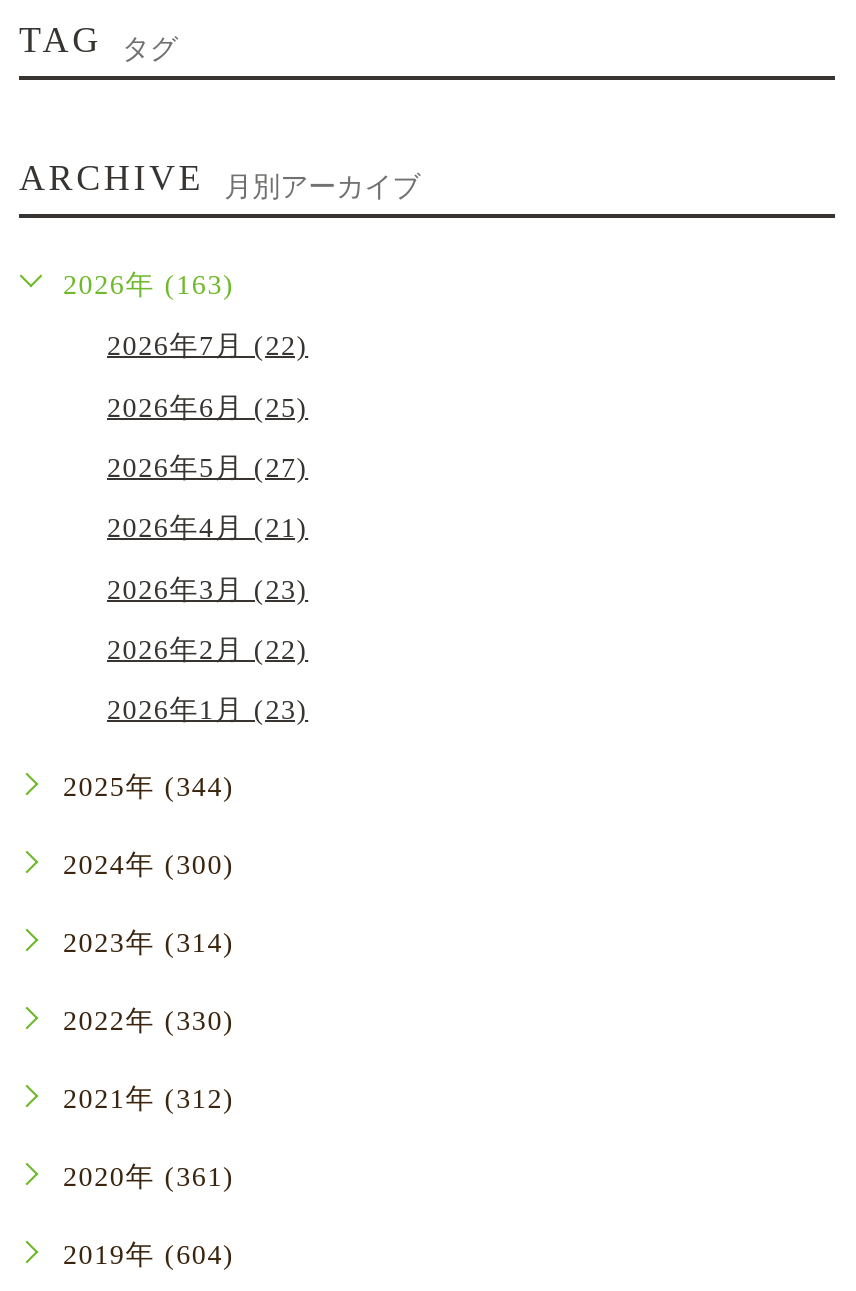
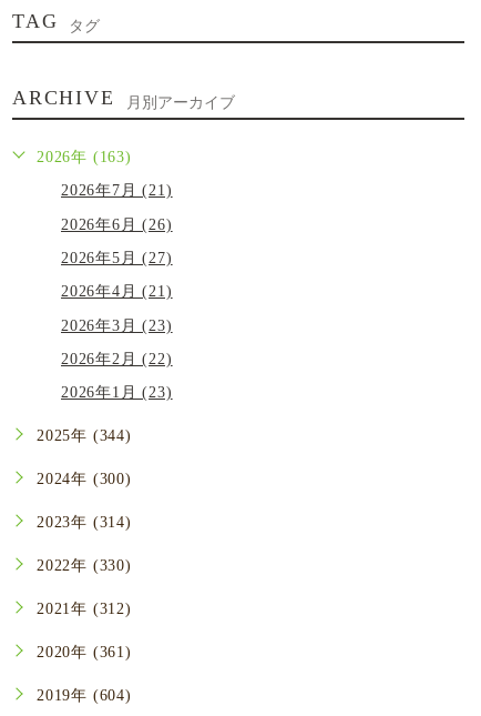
[107,331,308,361] 2026年7月 (22) -> [61,183,172,199] 2026年7月 (21)
[107,392,308,422] 2026年6月 (25) -> [61,216,172,233] 2026年6月 (26)

